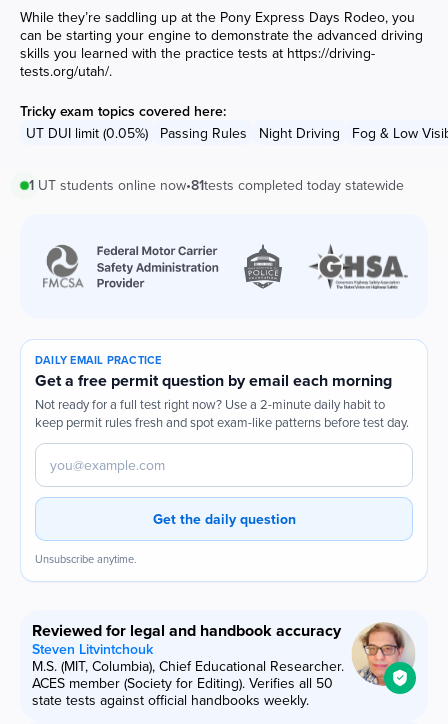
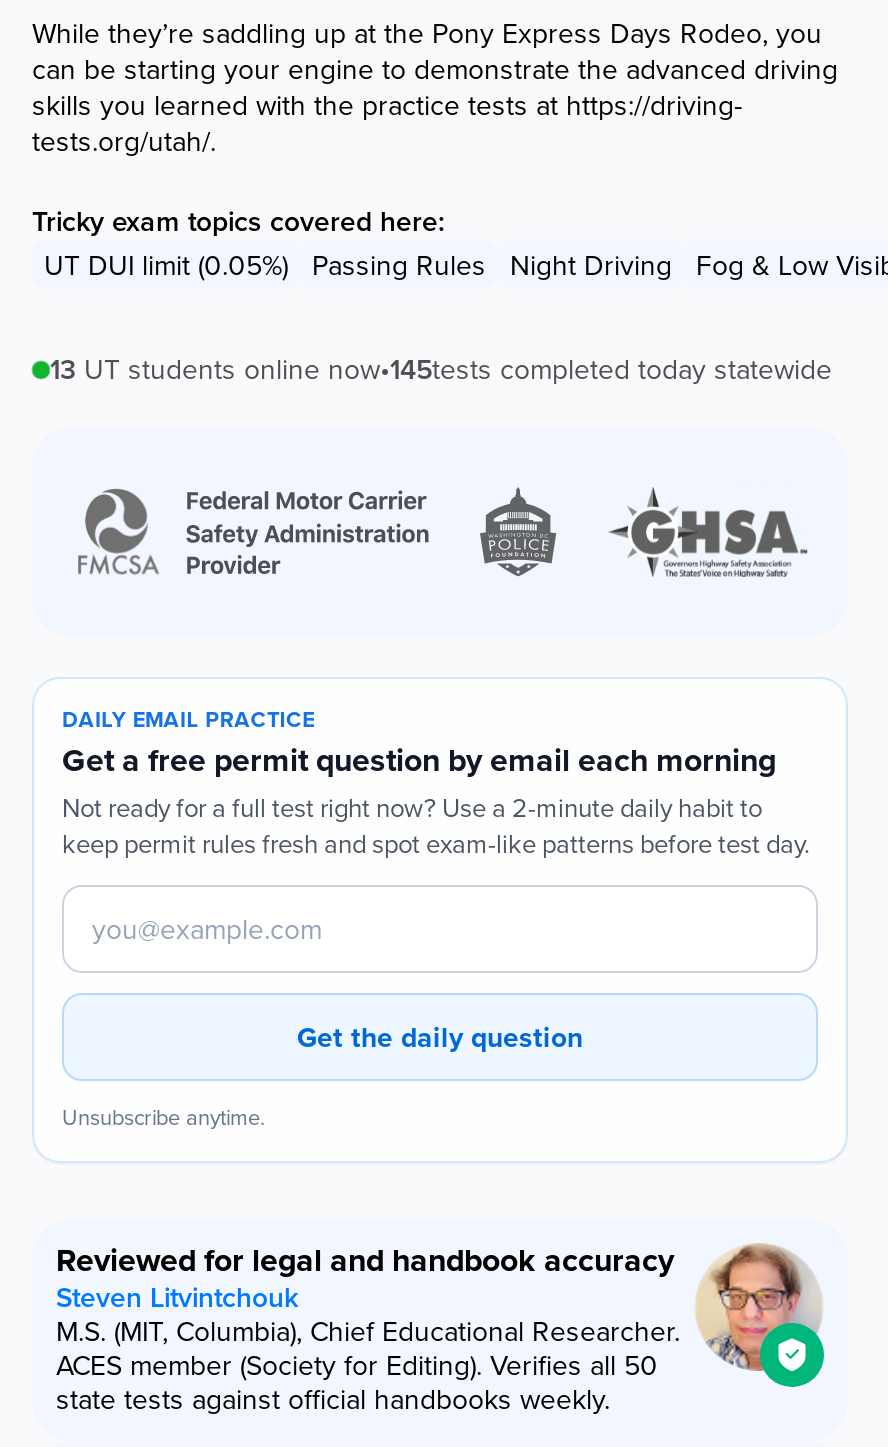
[29,175,404,195] 1 UT students online now•81tests completed today statewide -> [50,349,832,389] 13 UT students online now•145tests completed today statewide

